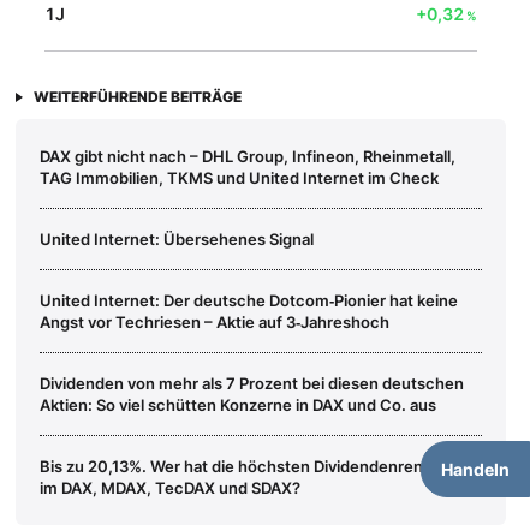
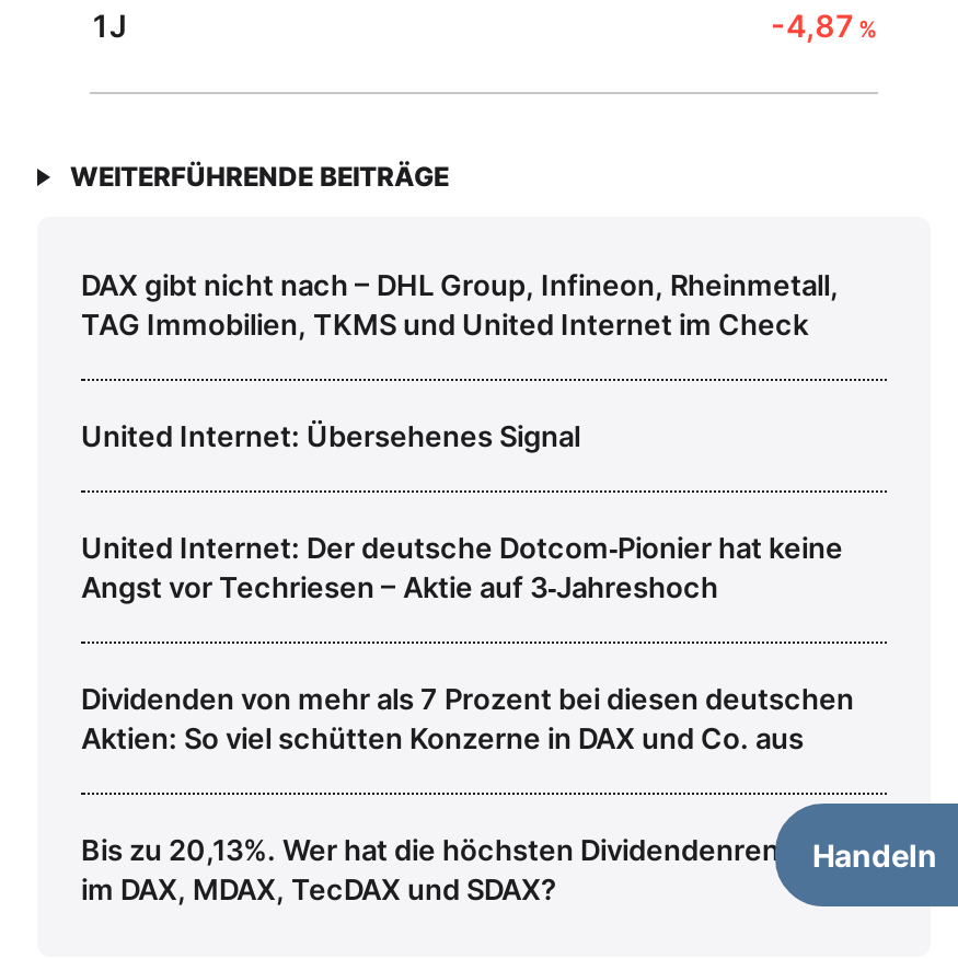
[416,4,477,24] +0,32% -> [771,7,878,44] -4,87%

